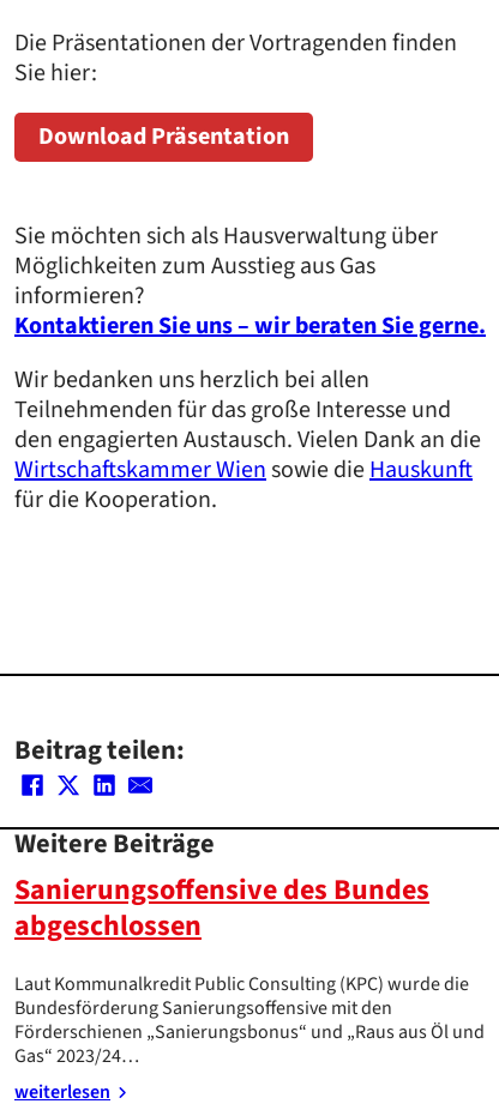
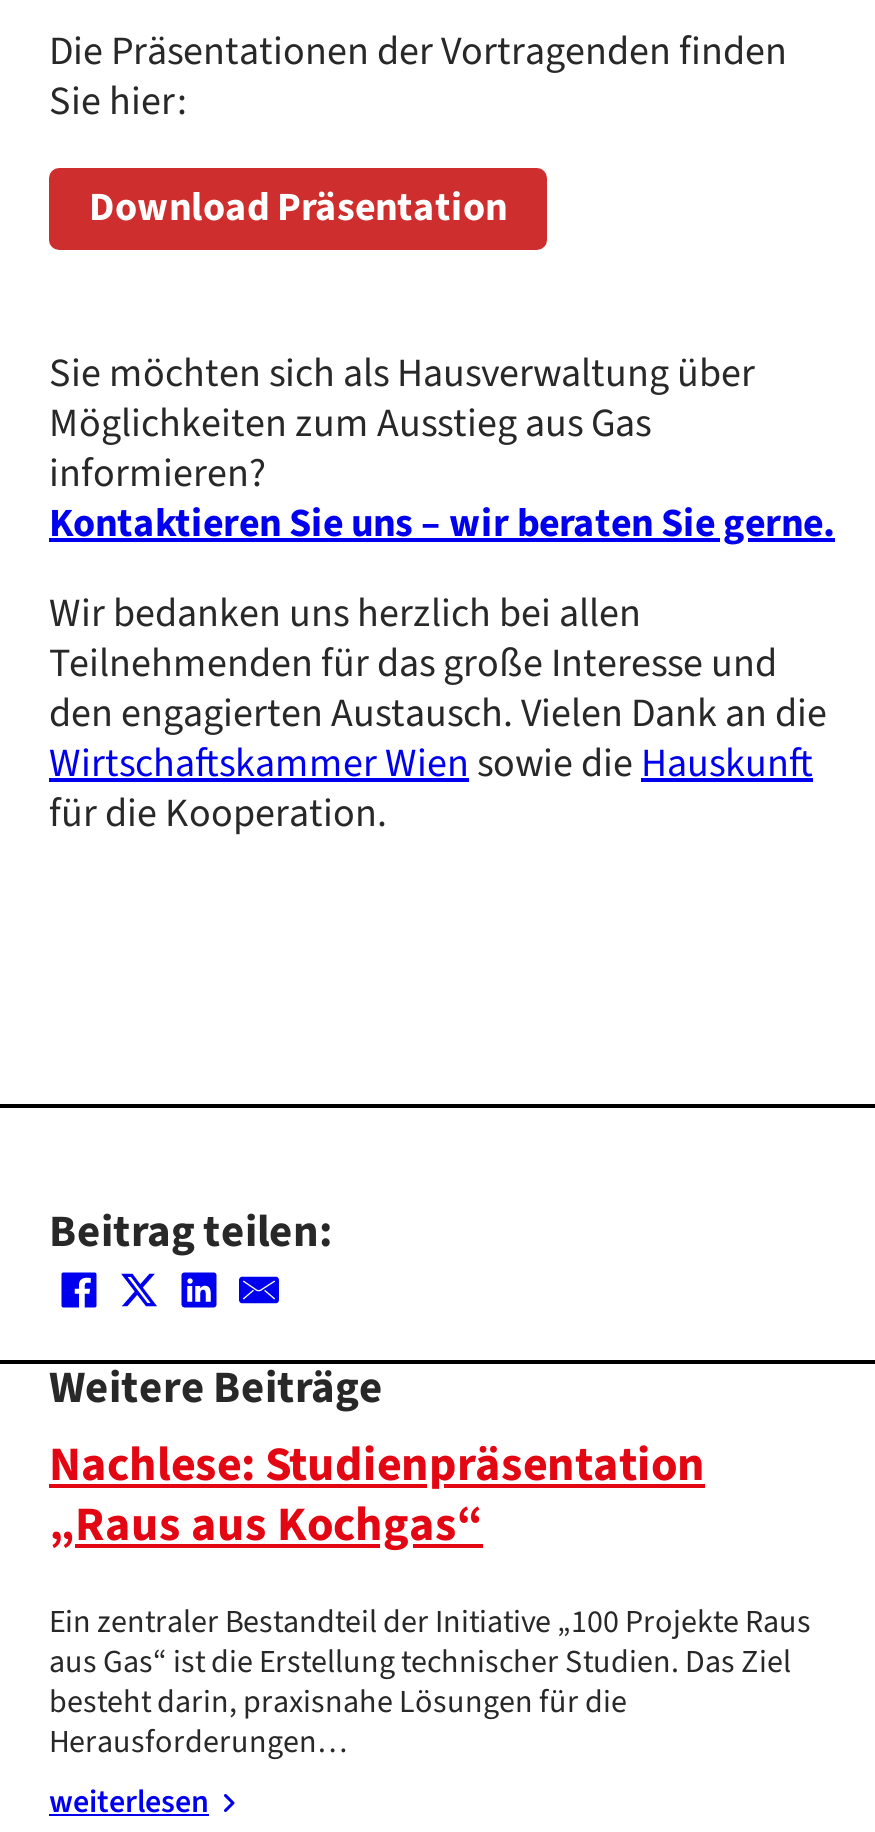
[14,869,429,947] Sanierungsoffensive des Bundes | abgeschlossen -> [49,1430,705,1560] Nachlese: Studienpräsentation | „Raus aus Kochgas“
[14,971,485,1069] Laut Kommunalkredit Public Consulting (KPC) wurde die | Bundesförderung Sanierungsoffensive mit den | Förderschienen „Sanierungsbonus“ und „Raus aus Öl und | Gas“ 2023/24… -> [49,1600,811,1764] Ein zentraler Bestandteil der Initiative „100 Projekte Raus | aus Gas“ ist die Erstellung technischer Studien. Das Ziel | besteht darin, praxisnahe Lösungen für die | Herausforderungen…

